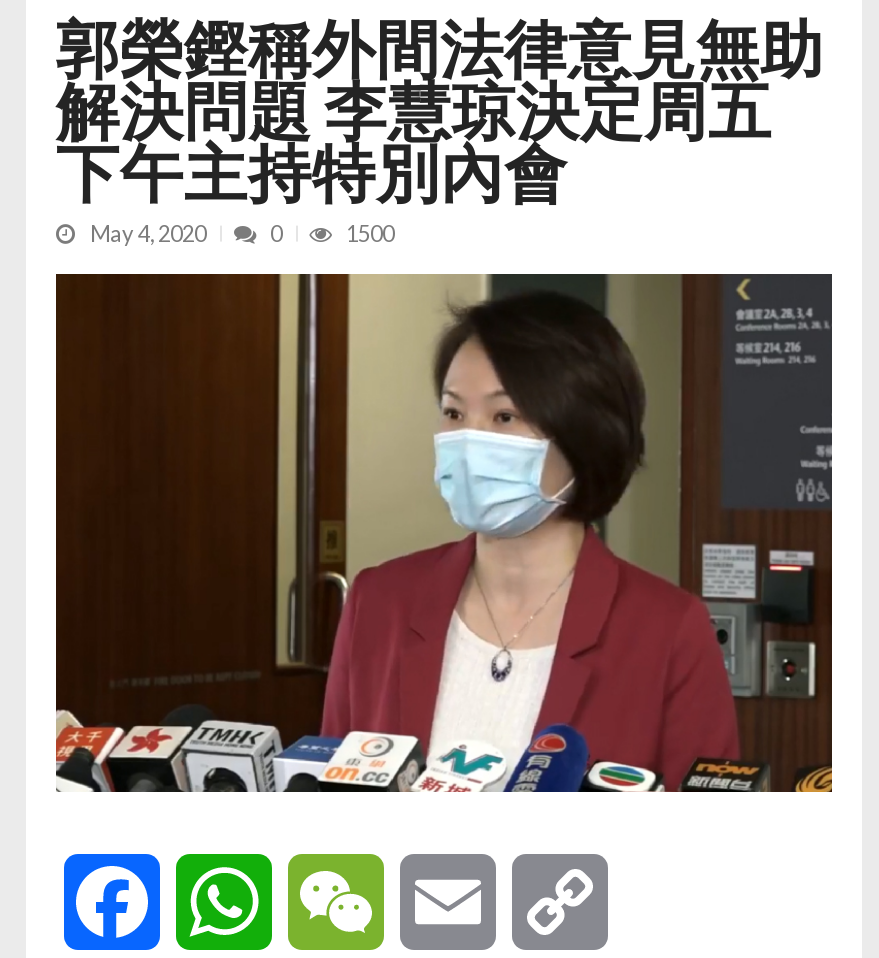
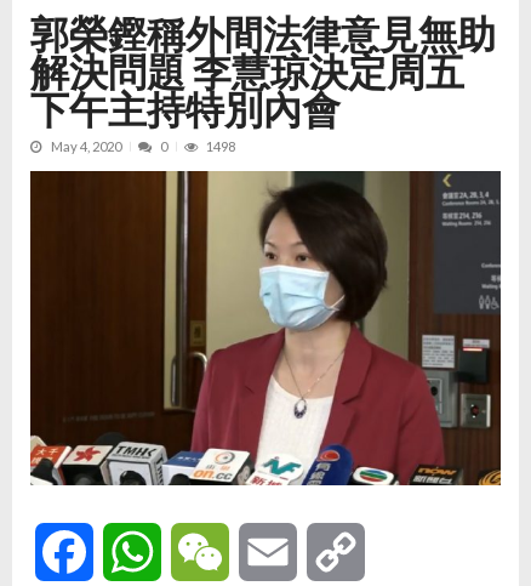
[346,221,394,247] 1500 -> [206,139,235,155] 1498

